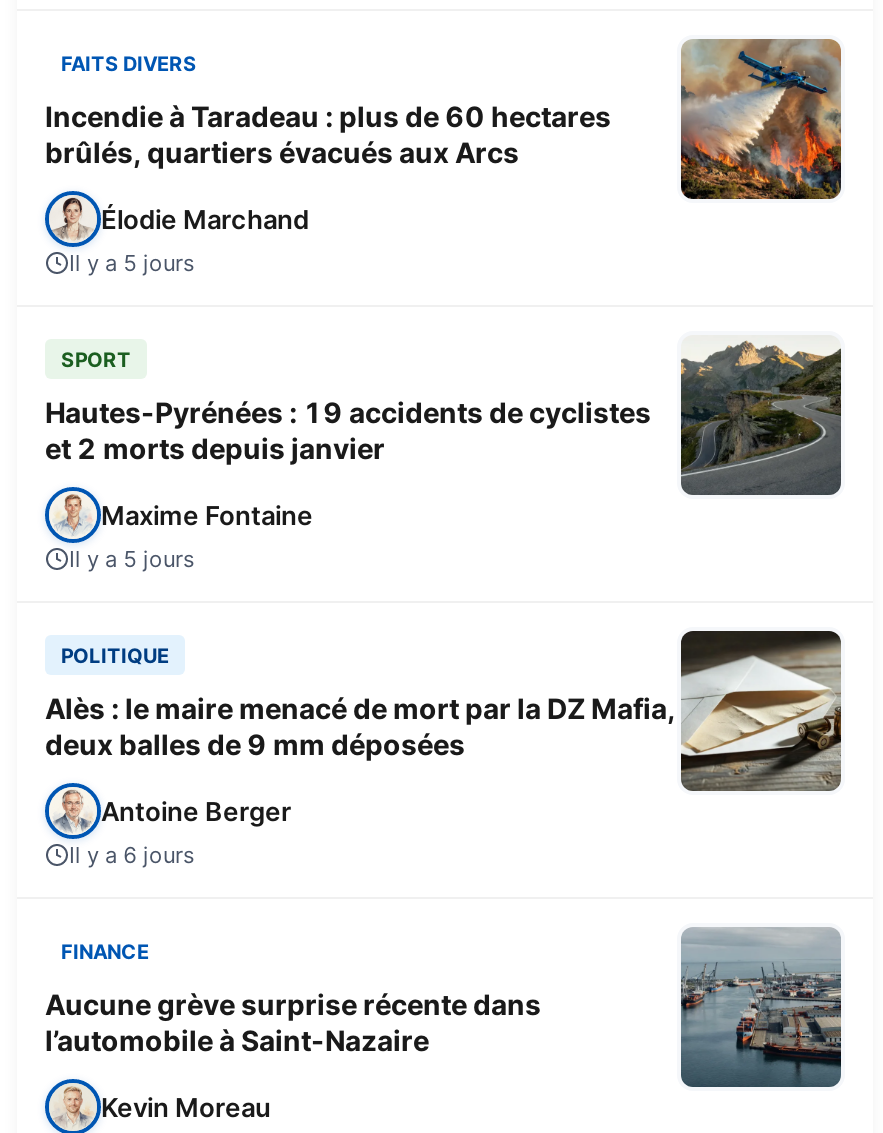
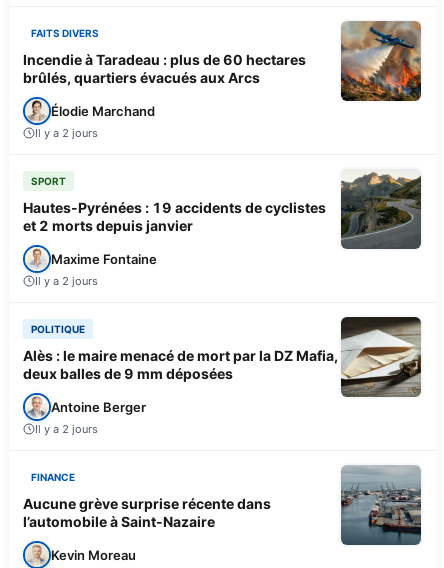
[69,248,195,276] Il y a 5 jours -> [35,126,98,140] Il y a 2 jours
[69,544,195,572] Il y a 5 jours -> [35,274,98,288] Il y a 2 jours
[69,840,195,868] Il y a 6 jours -> [35,422,98,436] Il y a 2 jours

